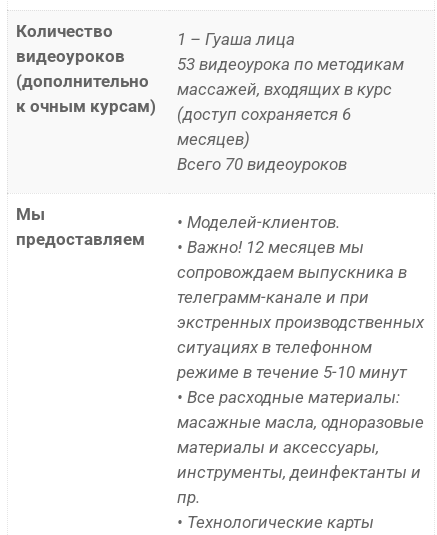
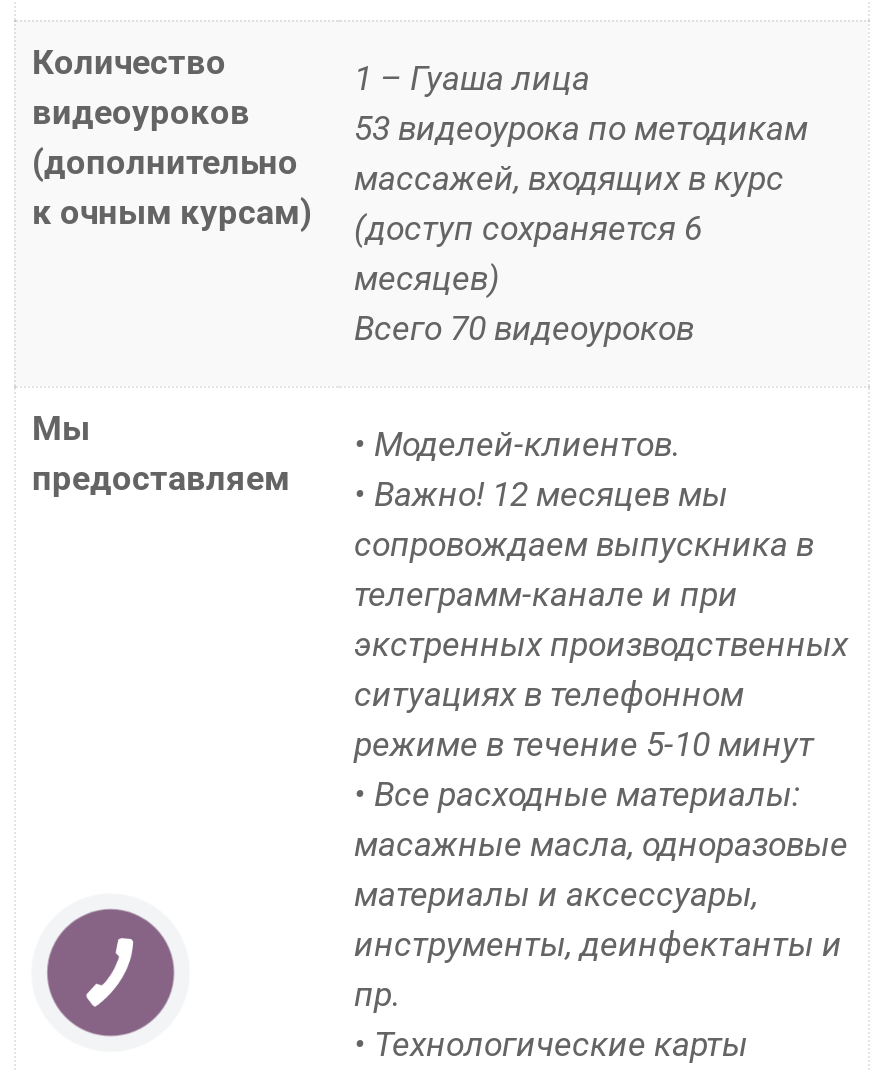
none -> [42,904,178,1040] [image]

